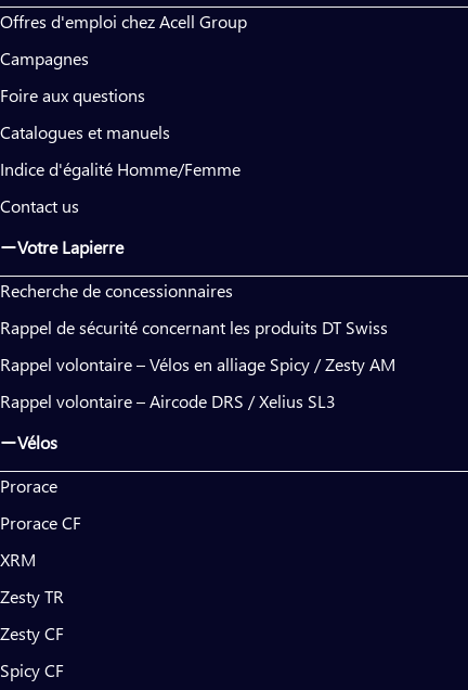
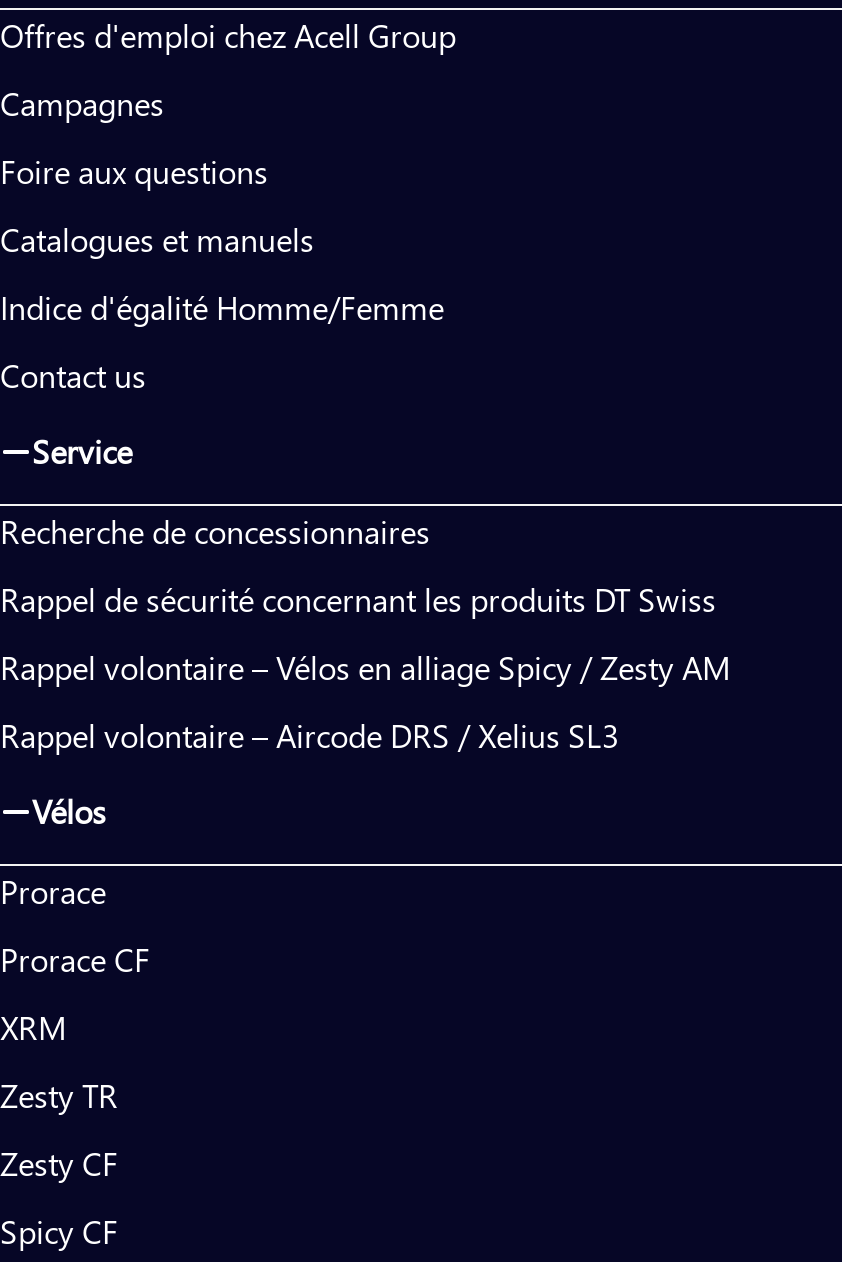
[17,235,123,258] Votre Lapierre -> [32,430,132,472] Service

